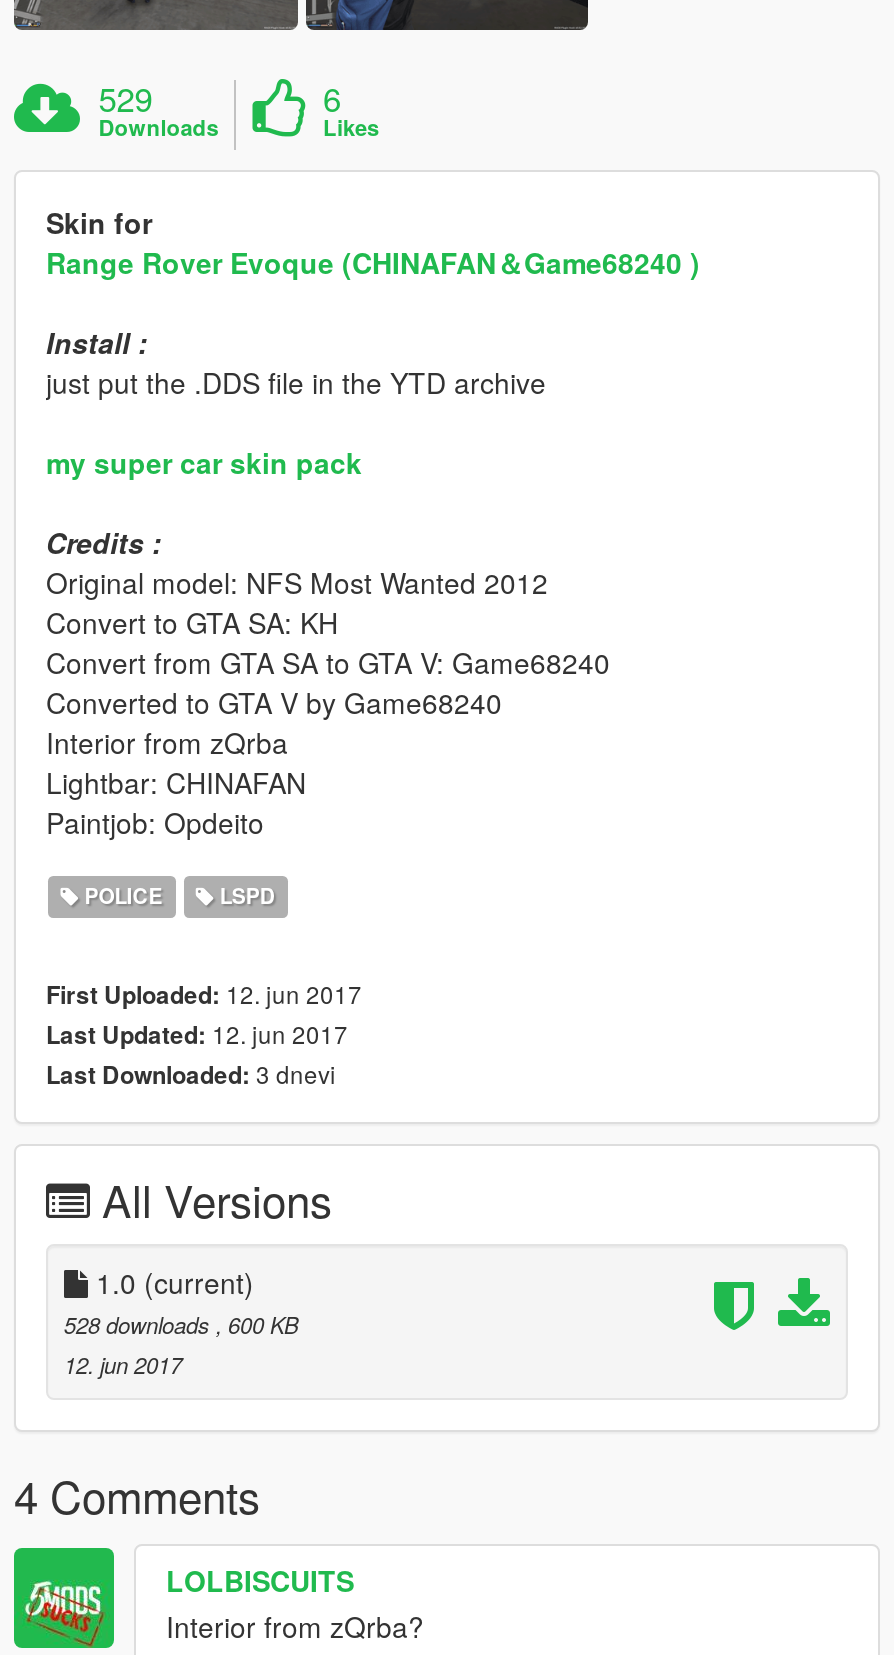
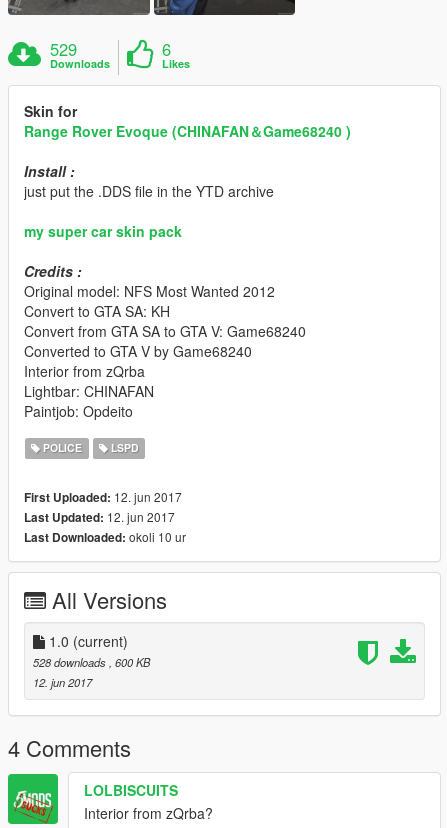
[46,1057,336,1093] Last Downloaded: 3 dnevi -> [24,528,186,546] Last Downloaded: okoli 10 ur

